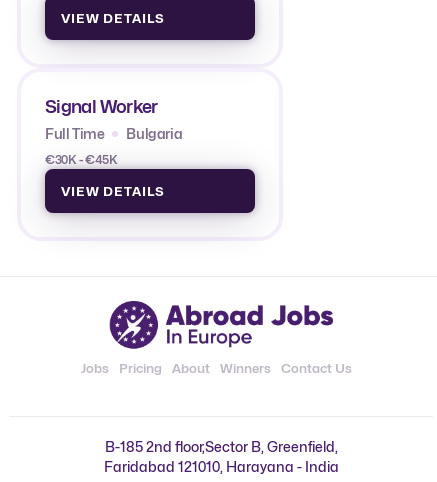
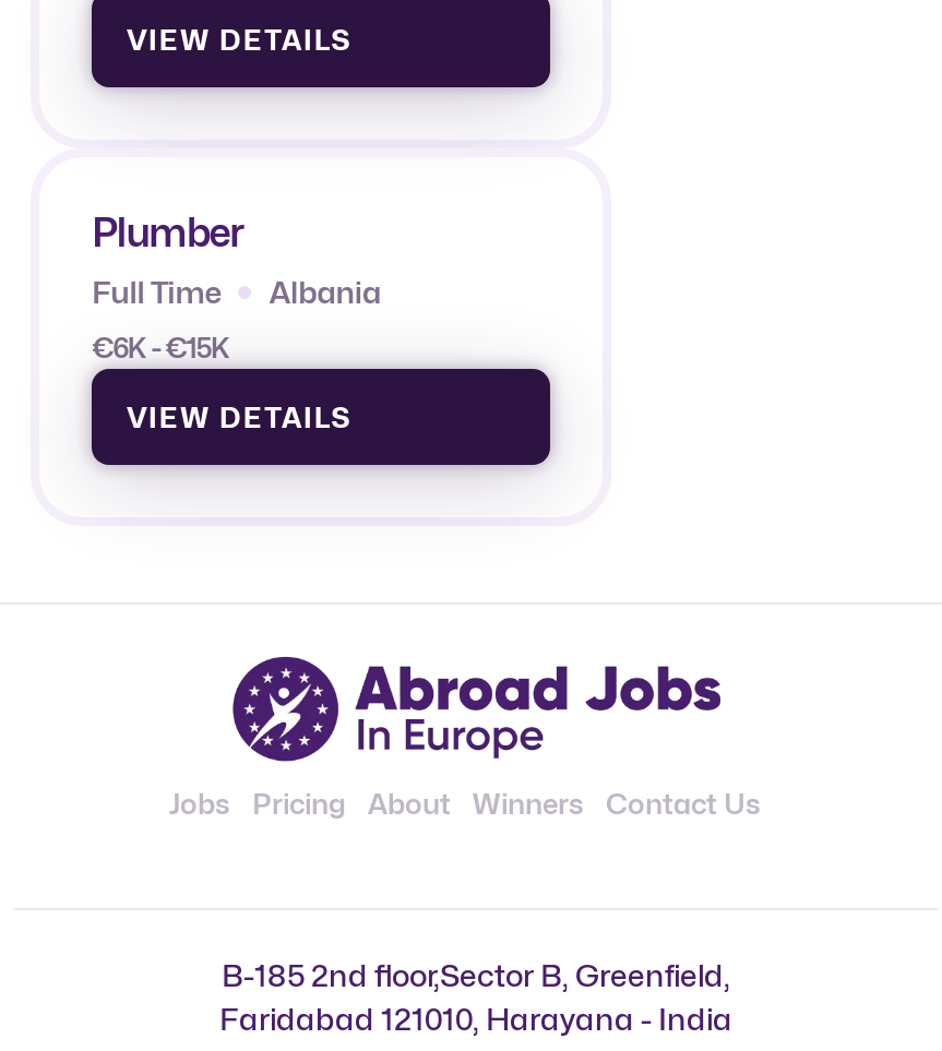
[45,95,158,116] Signal Worker -> [92,208,243,254] Plumber
[126,124,182,141] Bulgaria -> [269,272,381,309] Albania
[45,151,118,166] €30K - €45K -> [92,331,229,363] €6K - €15K

